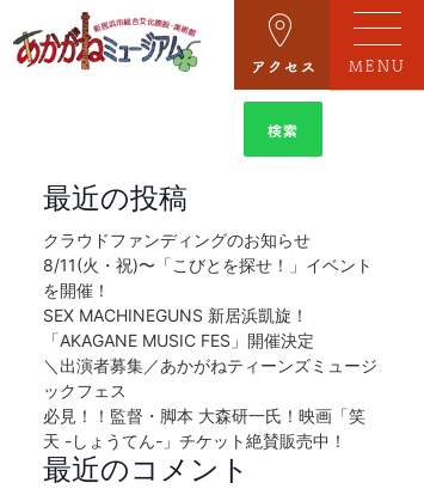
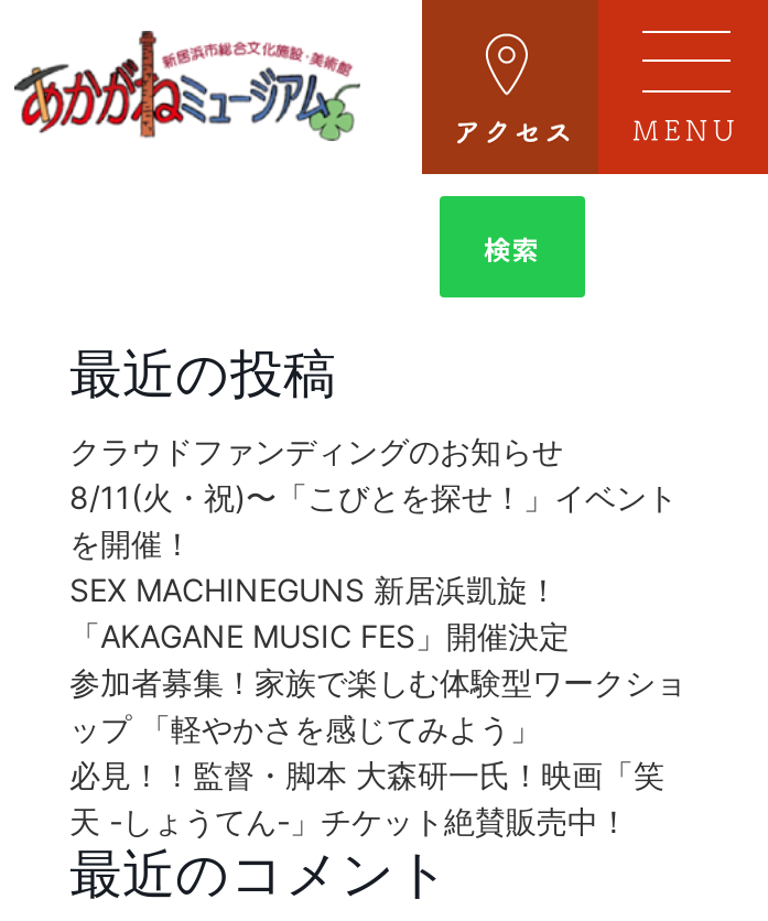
[43,355,377,401] ＼出演者募集／あかがねティーンズミュージ | ックフェス -> [69,663,686,747] 参加者募集！家族で楽しむ体験型ワークショ | ップ 「軽やかさを感じてみよう」

